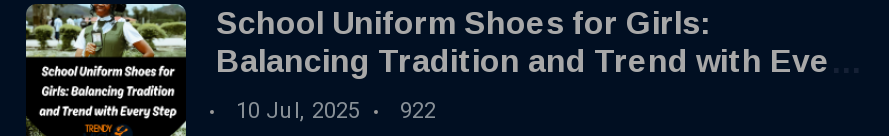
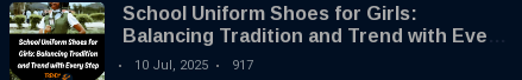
[400,99,436,125] 922 -> [232,58,253,73] 917

